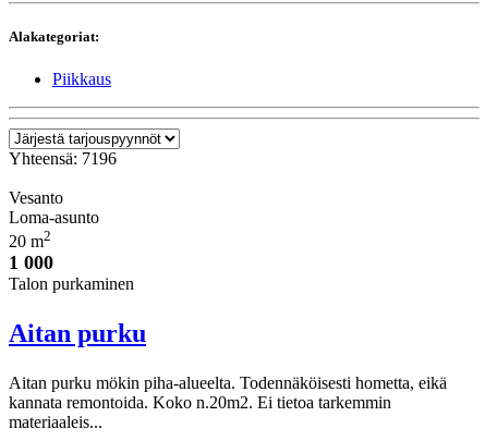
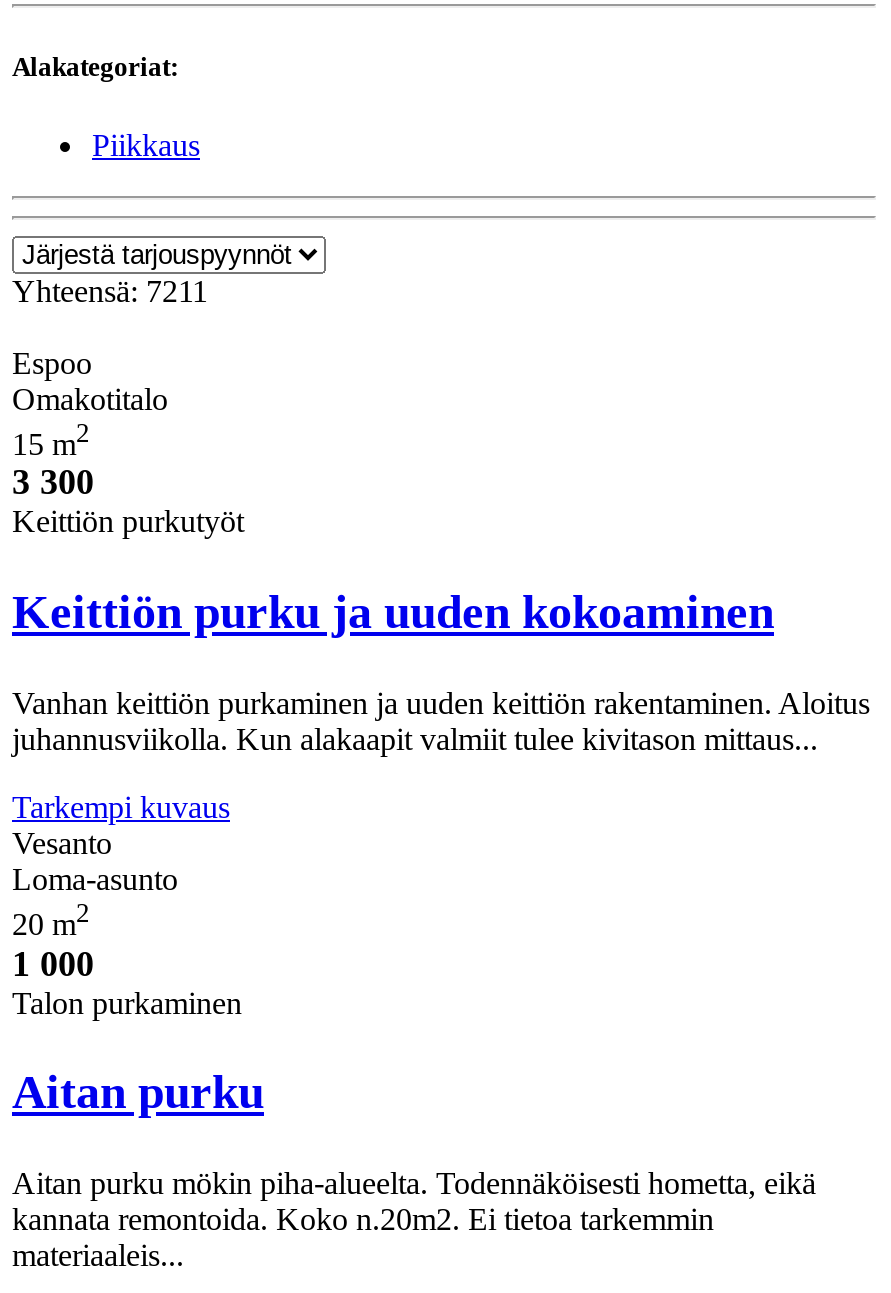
[9,149,117,168] Yhteensä: 7196 -> [12,274,870,824] Yhteensä: 7211 | Espoo | Omakotitalo | 15 m2 | 3 300 | Keittiön purkutyöt | Keittiön purku ja uuden kokoaminen | Vanhan keittiön purkaminen ja uuden keittiön rakentaminen. Aloitus | juhannusviikolla. Kun alakaapit valmiit tulee kivitason mittaus... | Tarkempi kuvaus

